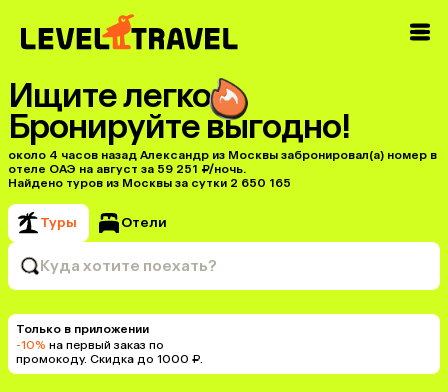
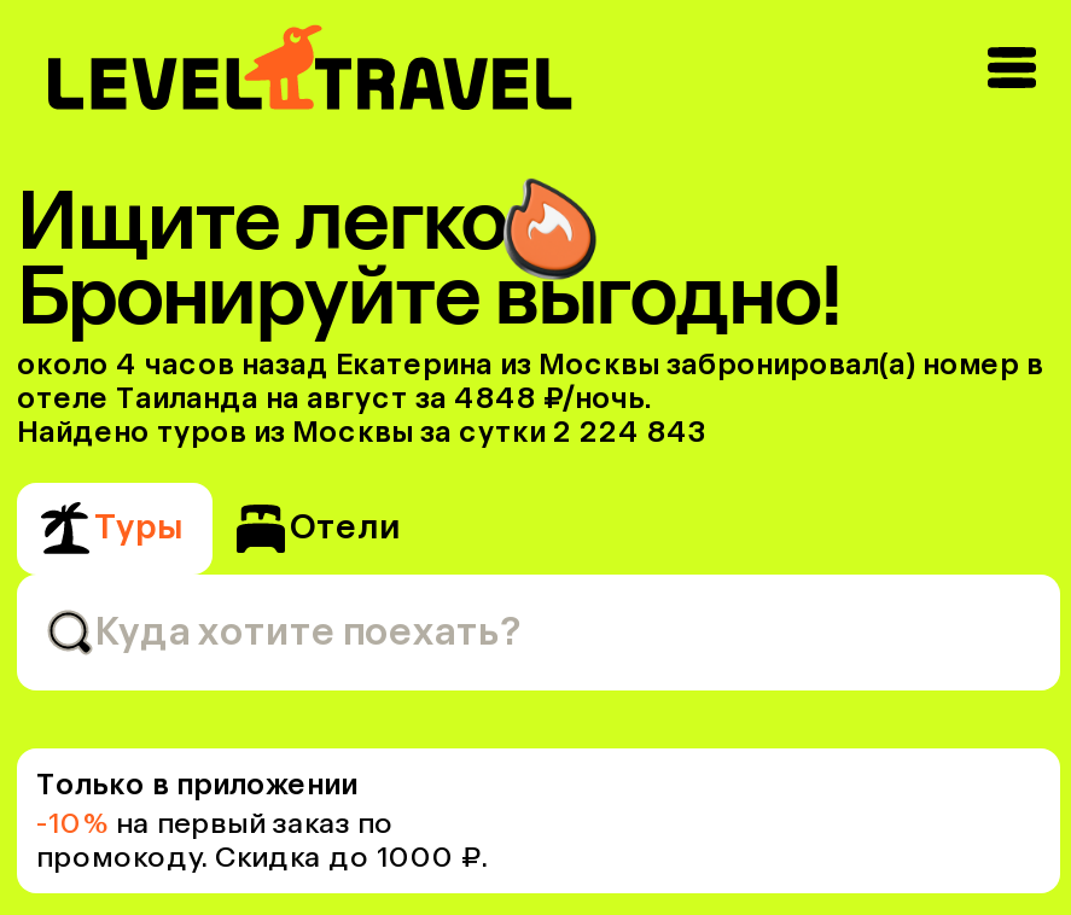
[8,148,437,162] около 4 часов назад Александр из Москвы забронировал(а) номер в -> [17,348,1043,381] около 4 часов назад Екатерина из Москвы забронировал(а) номер в
[8,162,246,176] отеле ОАЭ на август за 59 251 ₽/ночь. -> [17,381,652,415] отеле Таиланда на август за 4848 ₽/ночь.
[8,176,291,190] Найдено туров из Москвы за сутки 2 650 165 -> [17,415,708,449] Найдено туров из Москвы за сутки 2 224 843

